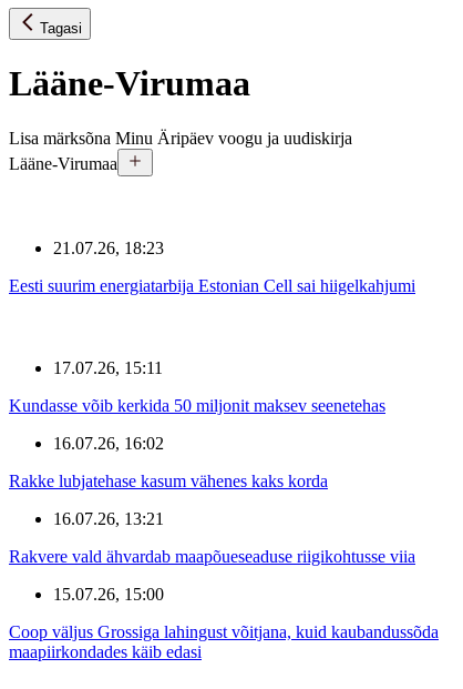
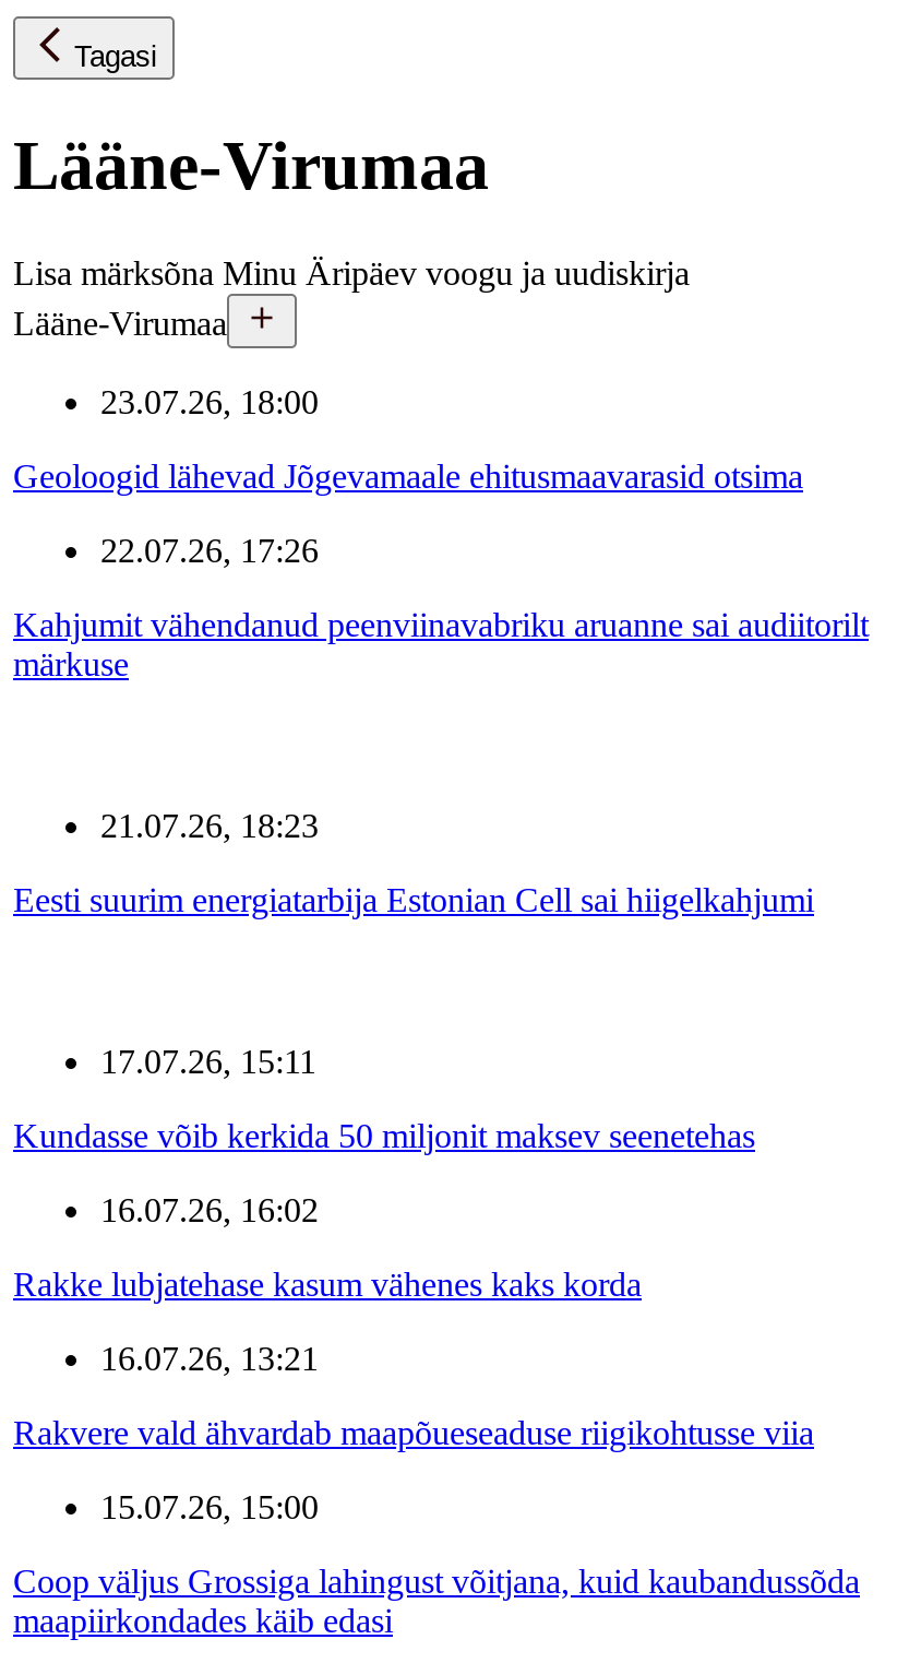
none -> [13,383,869,682] 23.07.26, 18:00 | Geoloogid lähevad Jõgevamaale ehitusmaavarasid otsima | 22.07.26, 17:26 | Kahjumit vähendanud peenviinavabriku aruanne sai audiitorilt | märkuse

